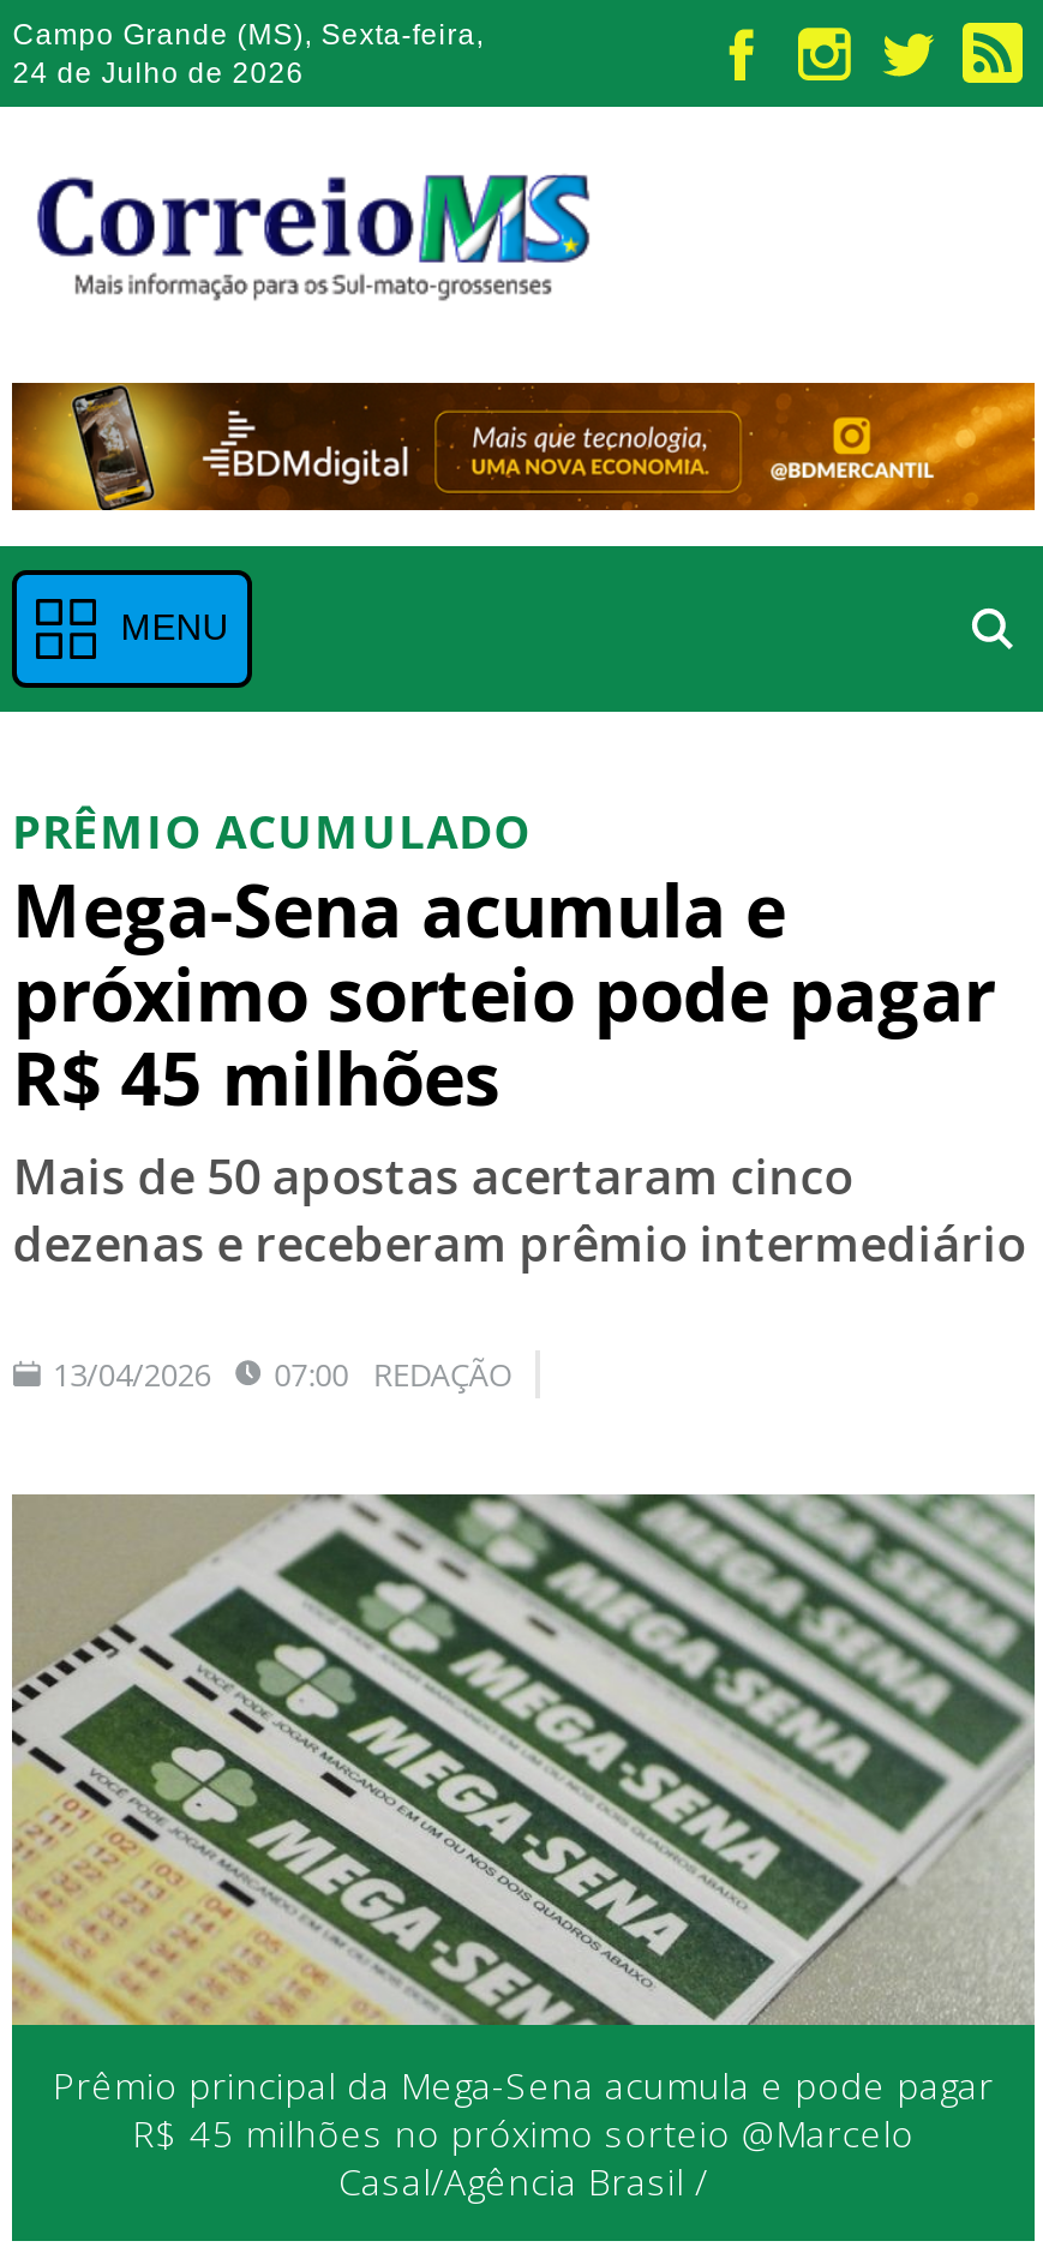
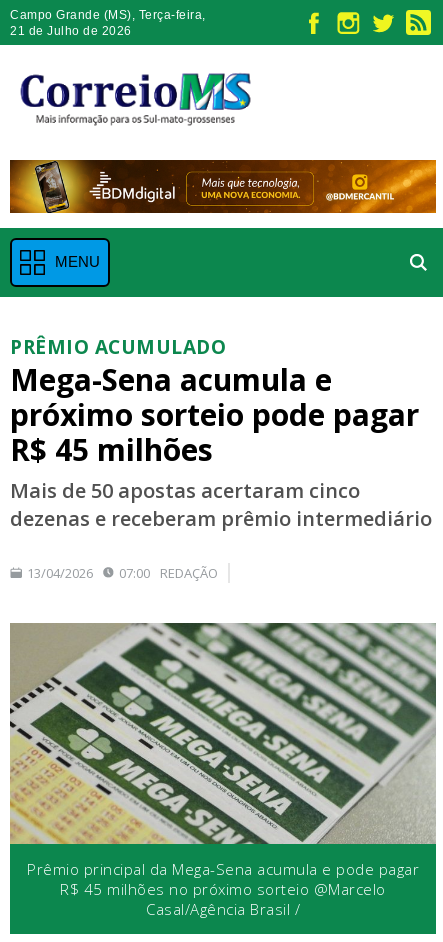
[12,17,484,50] Campo Grande (MS), Sexta-feira, -> [10,7,206,21] Campo Grande (MS), Terça-feira,
[12,55,304,89] 24 de Julho de 2026 -> [10,23,132,37] 21 de Julho de 2026

